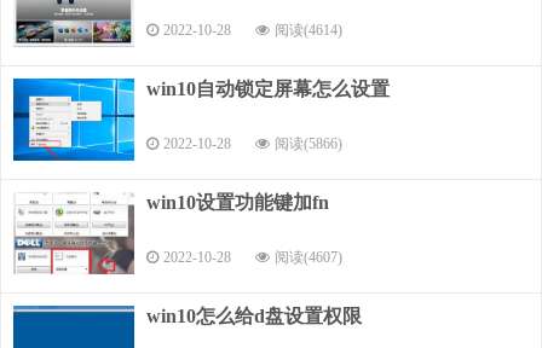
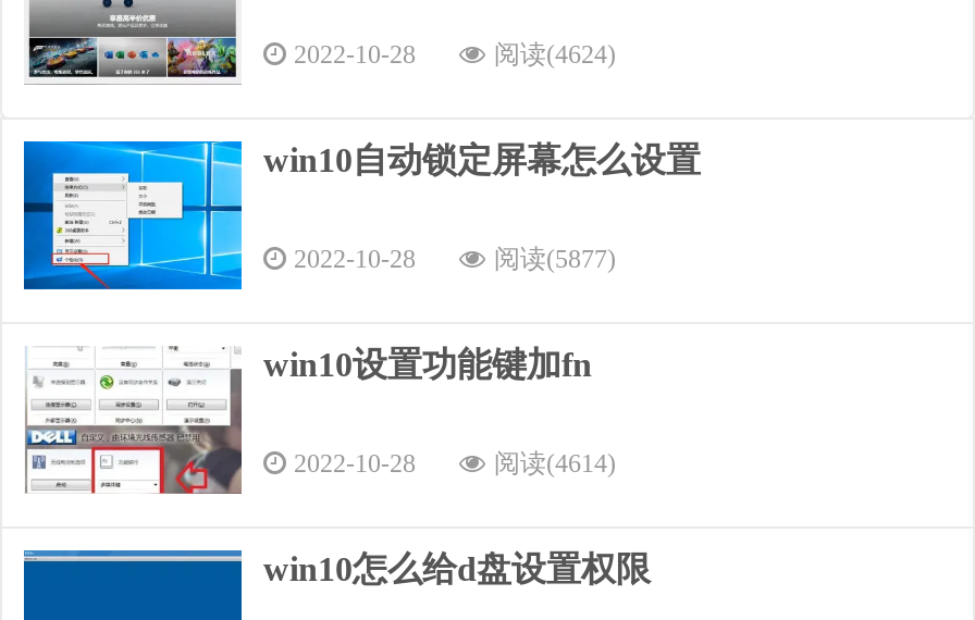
[275,22,342,39] 阅读(4614) -> [494,39,616,70] 阅读(4624)
[275,135,342,152] 阅读(5866) -> [494,244,616,274] 阅读(5877)
[275,249,342,266] 阅读(4607) -> [494,448,616,479] 阅读(4614)

